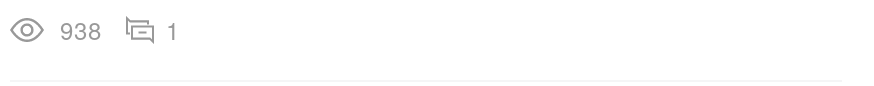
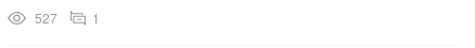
[60,12,180,46] 938 1 -> [35,9,100,27] 527 1

